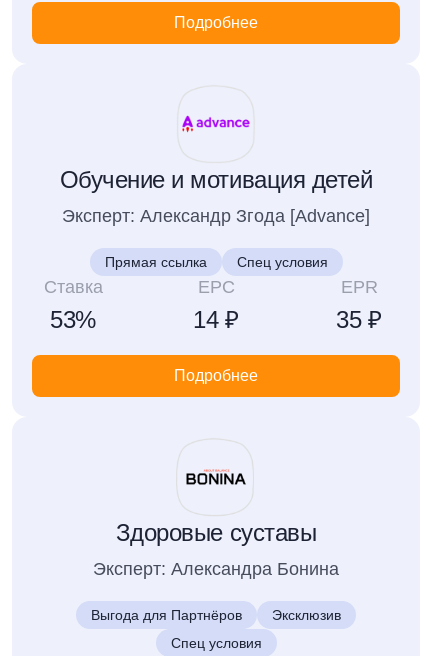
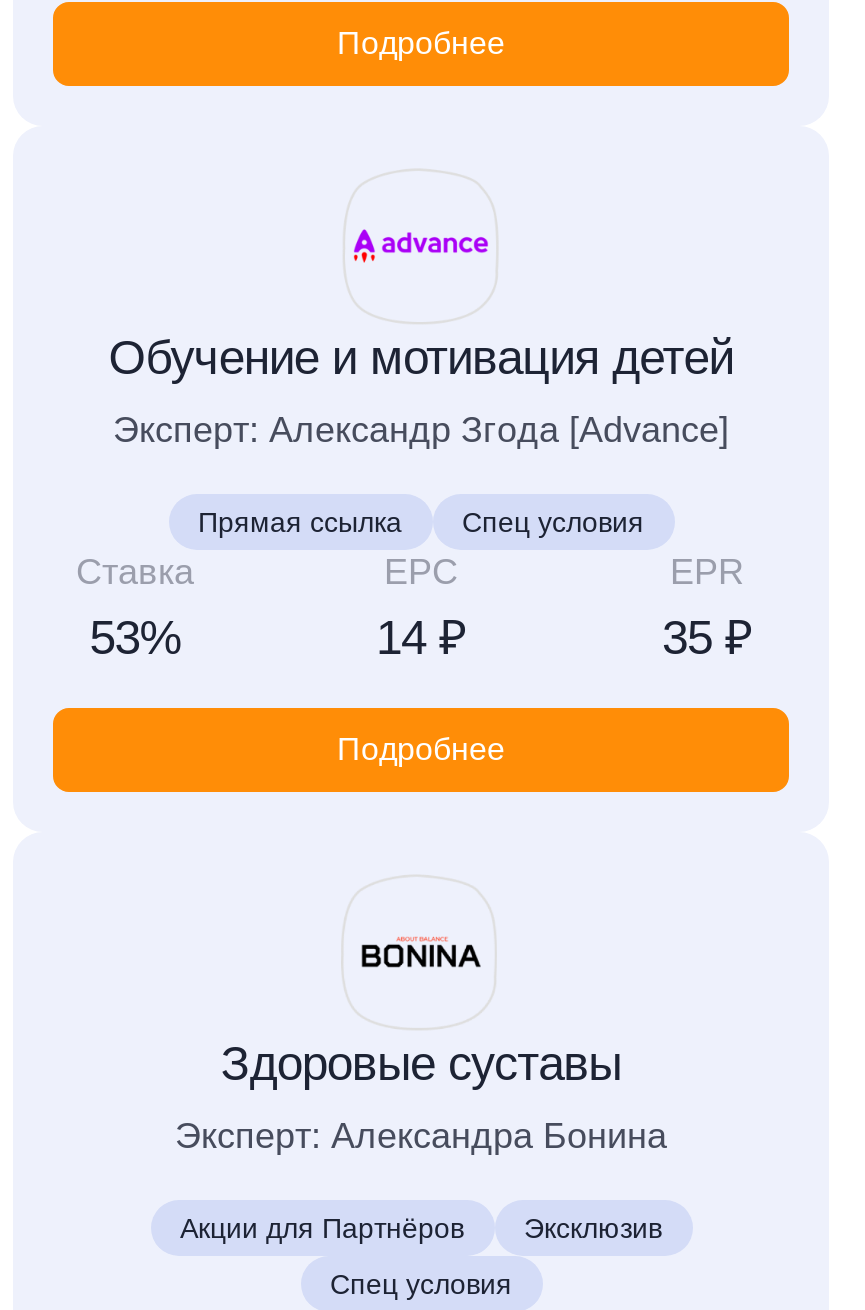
[91,607,242,623] Выгода для Партнёров -> [180,1212,464,1244] Акции для Партнёров

